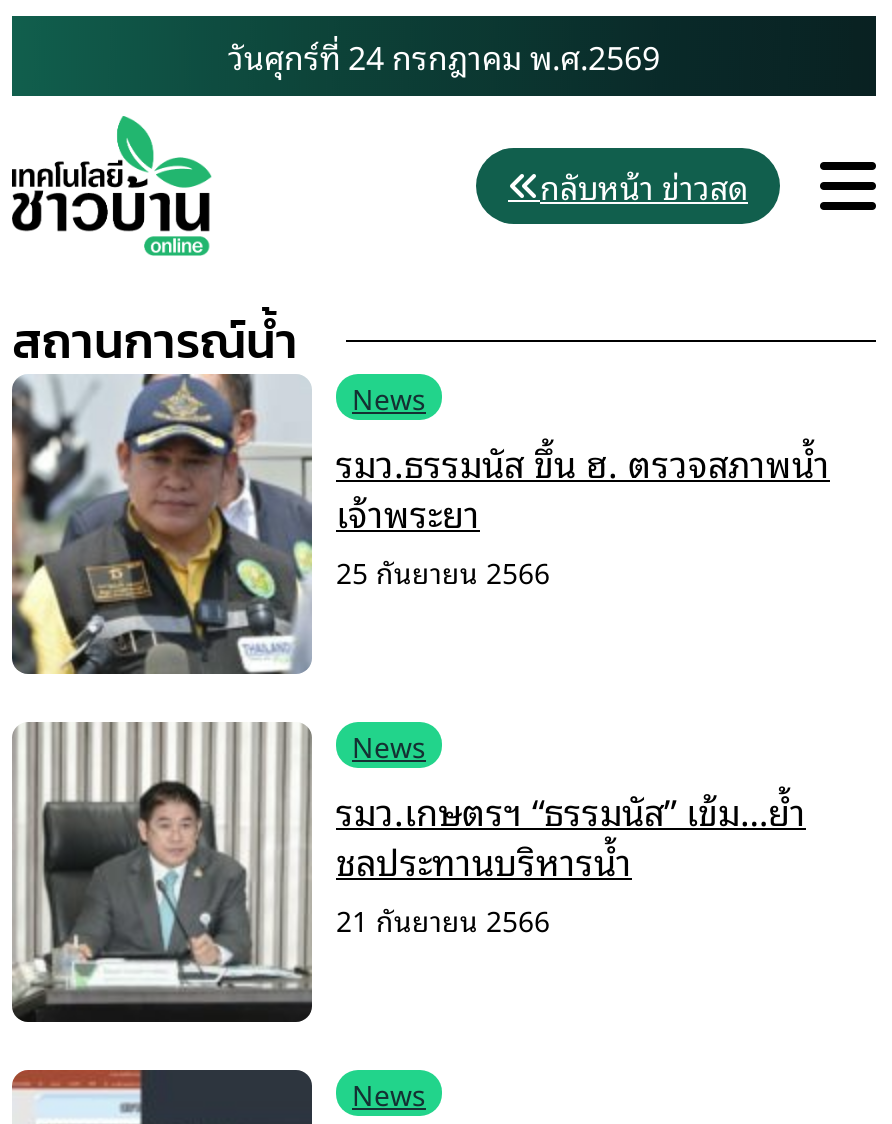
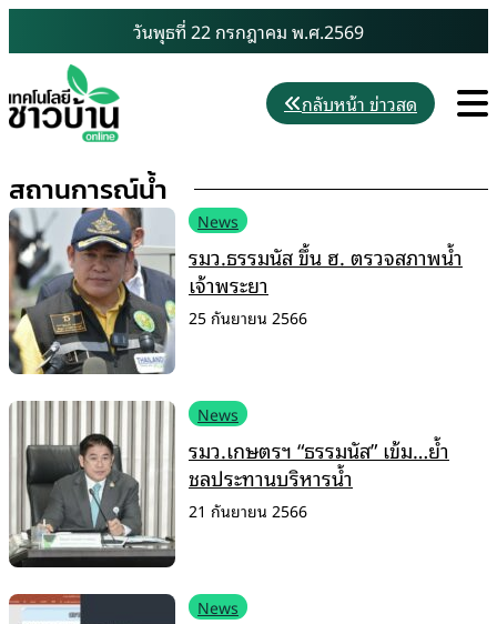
[228,30,660,82] วันศุกร์ที่ 24 กรกฎาคม พ.ศ.2569 -> [133,17,364,46] วันพุธที่ 22 กรกฎาคม พ.ศ.2569

